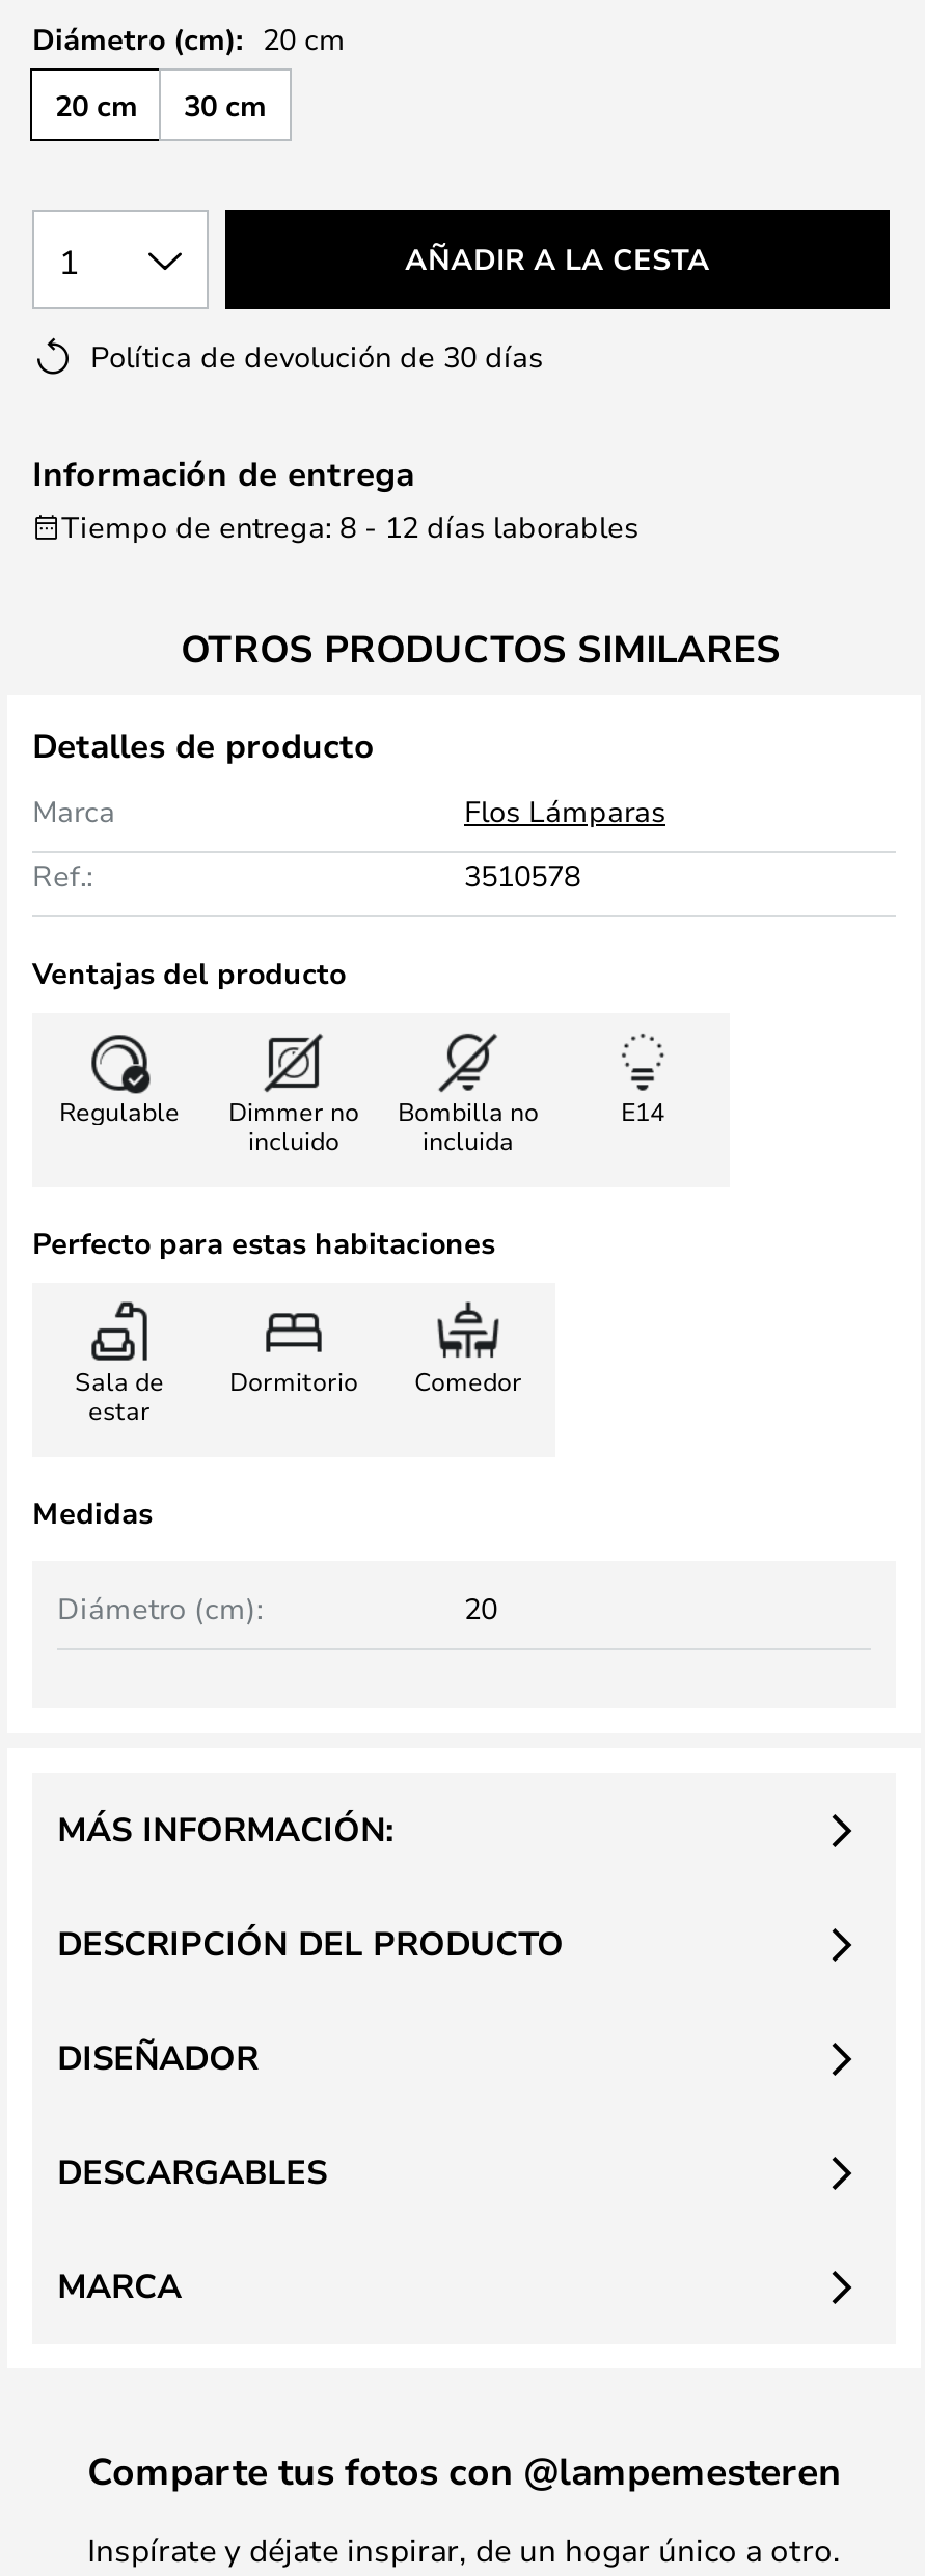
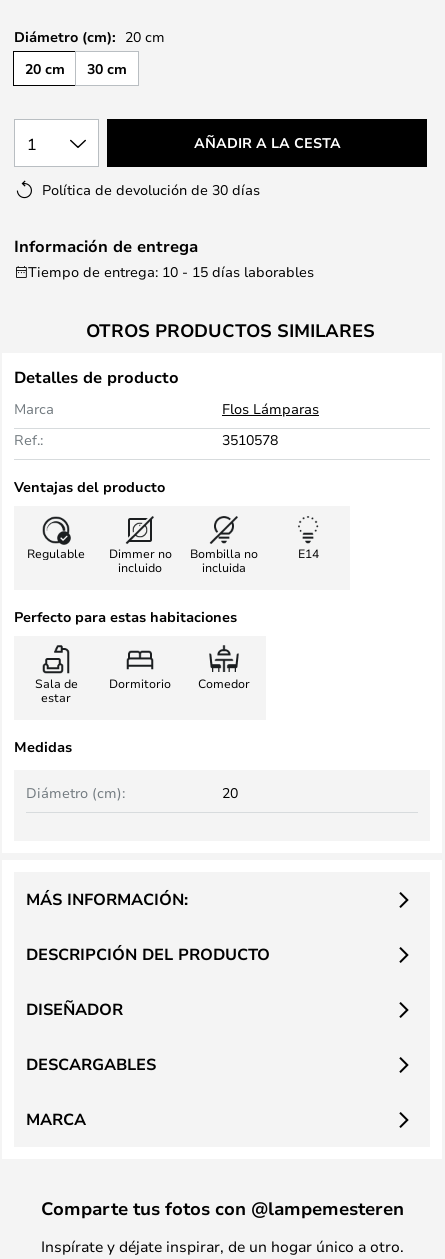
[61,506,638,546] Tiempo de entrega: 8 - 12 días laborables -> [28,262,314,281] Tiempo de entrega: 10 - 15 días laborables

